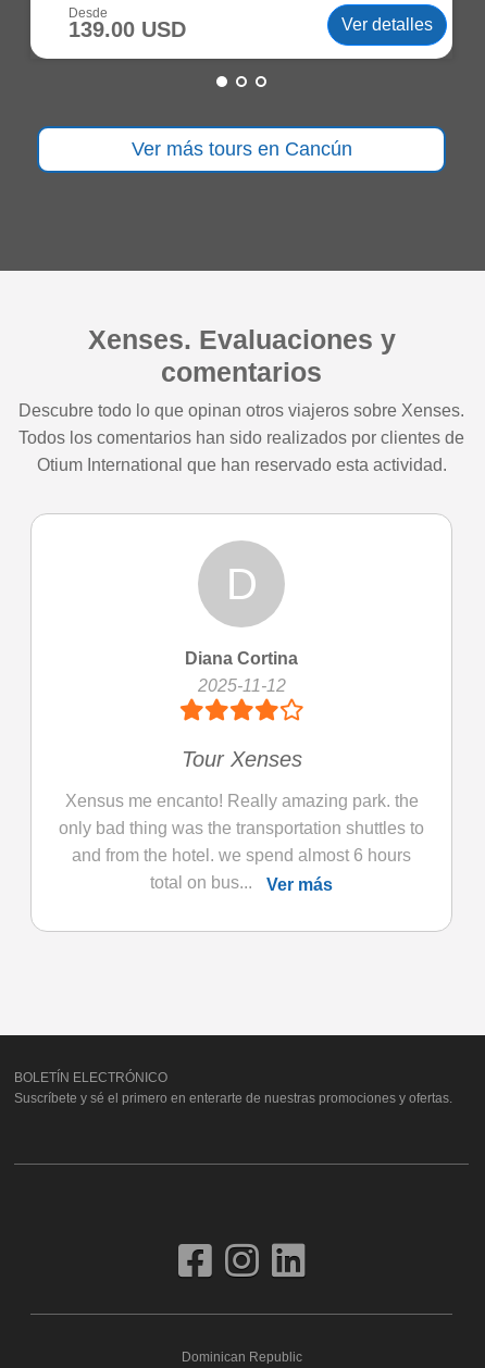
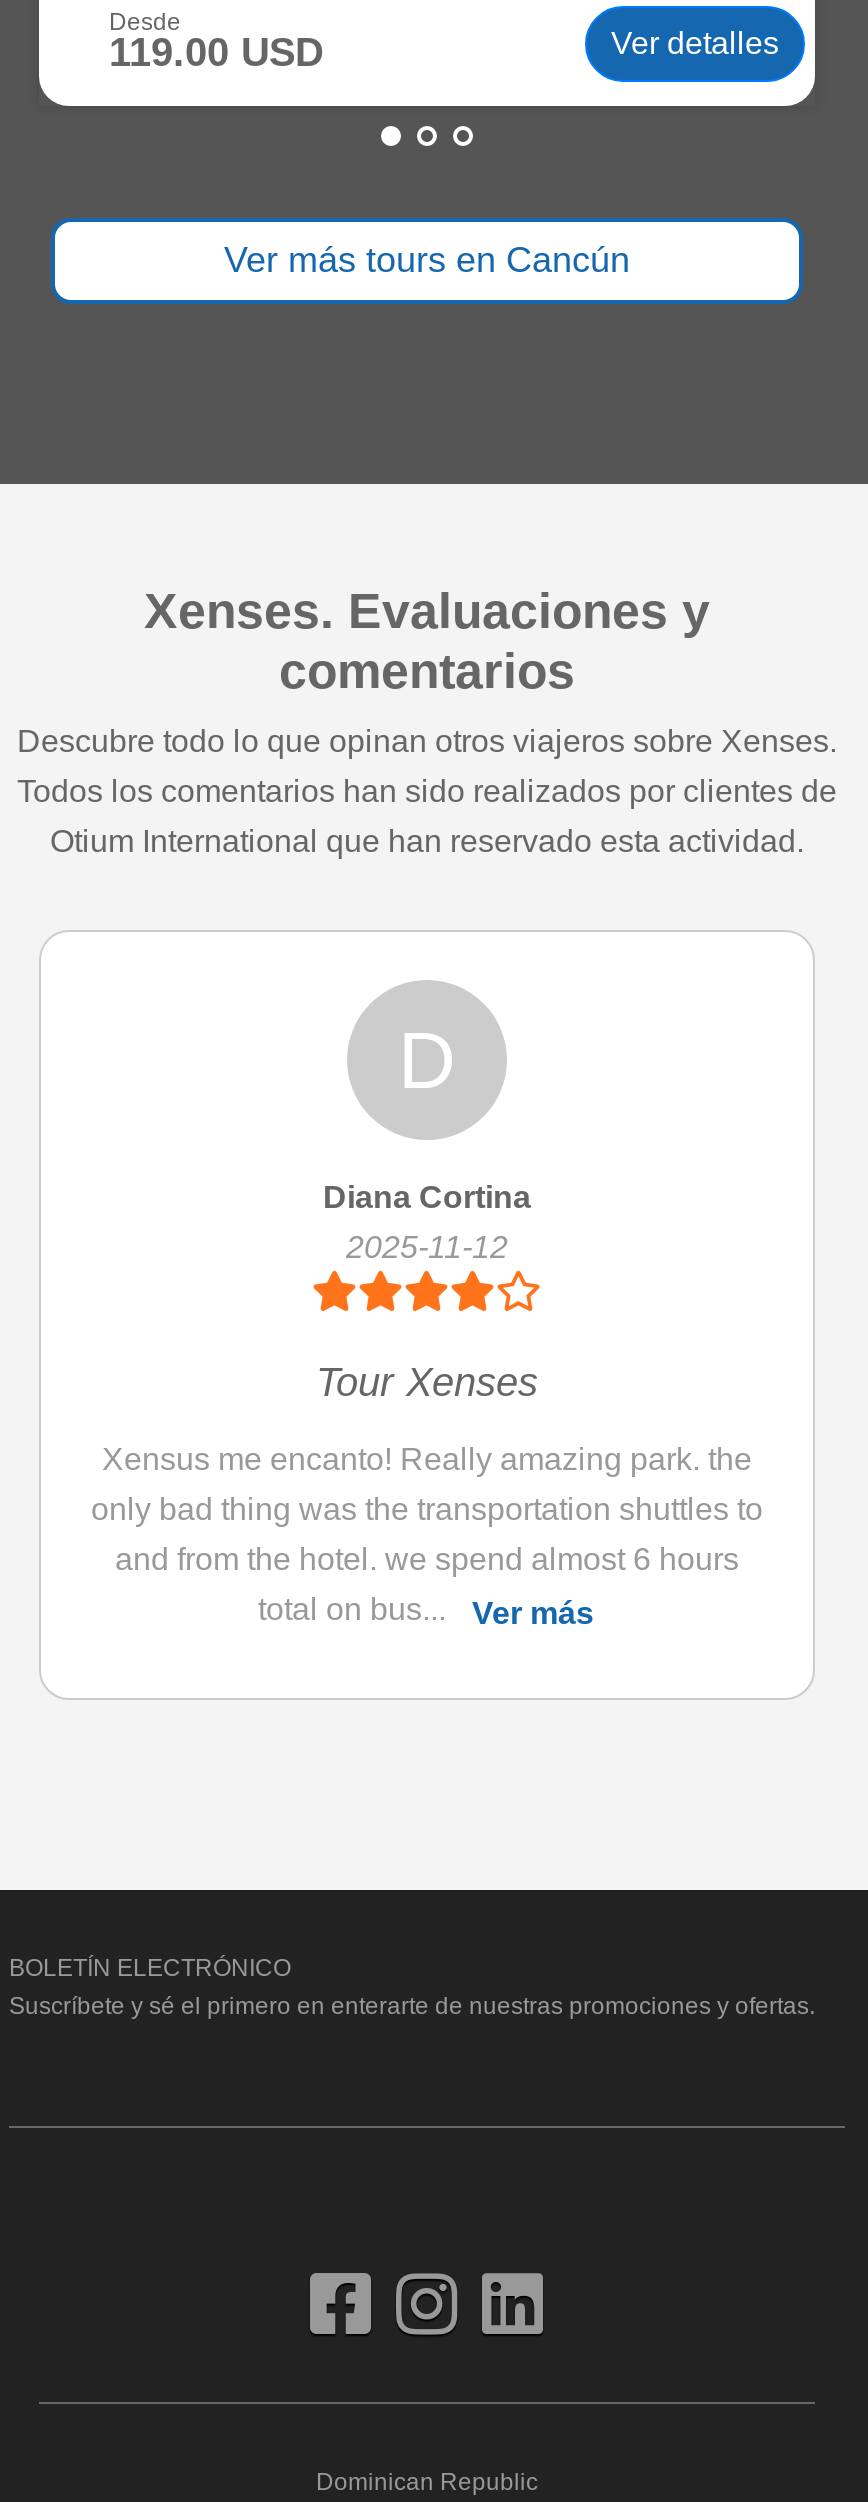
[69,17,186,41] 139.00 USD -> [109,31,323,75] 119.00 USD

